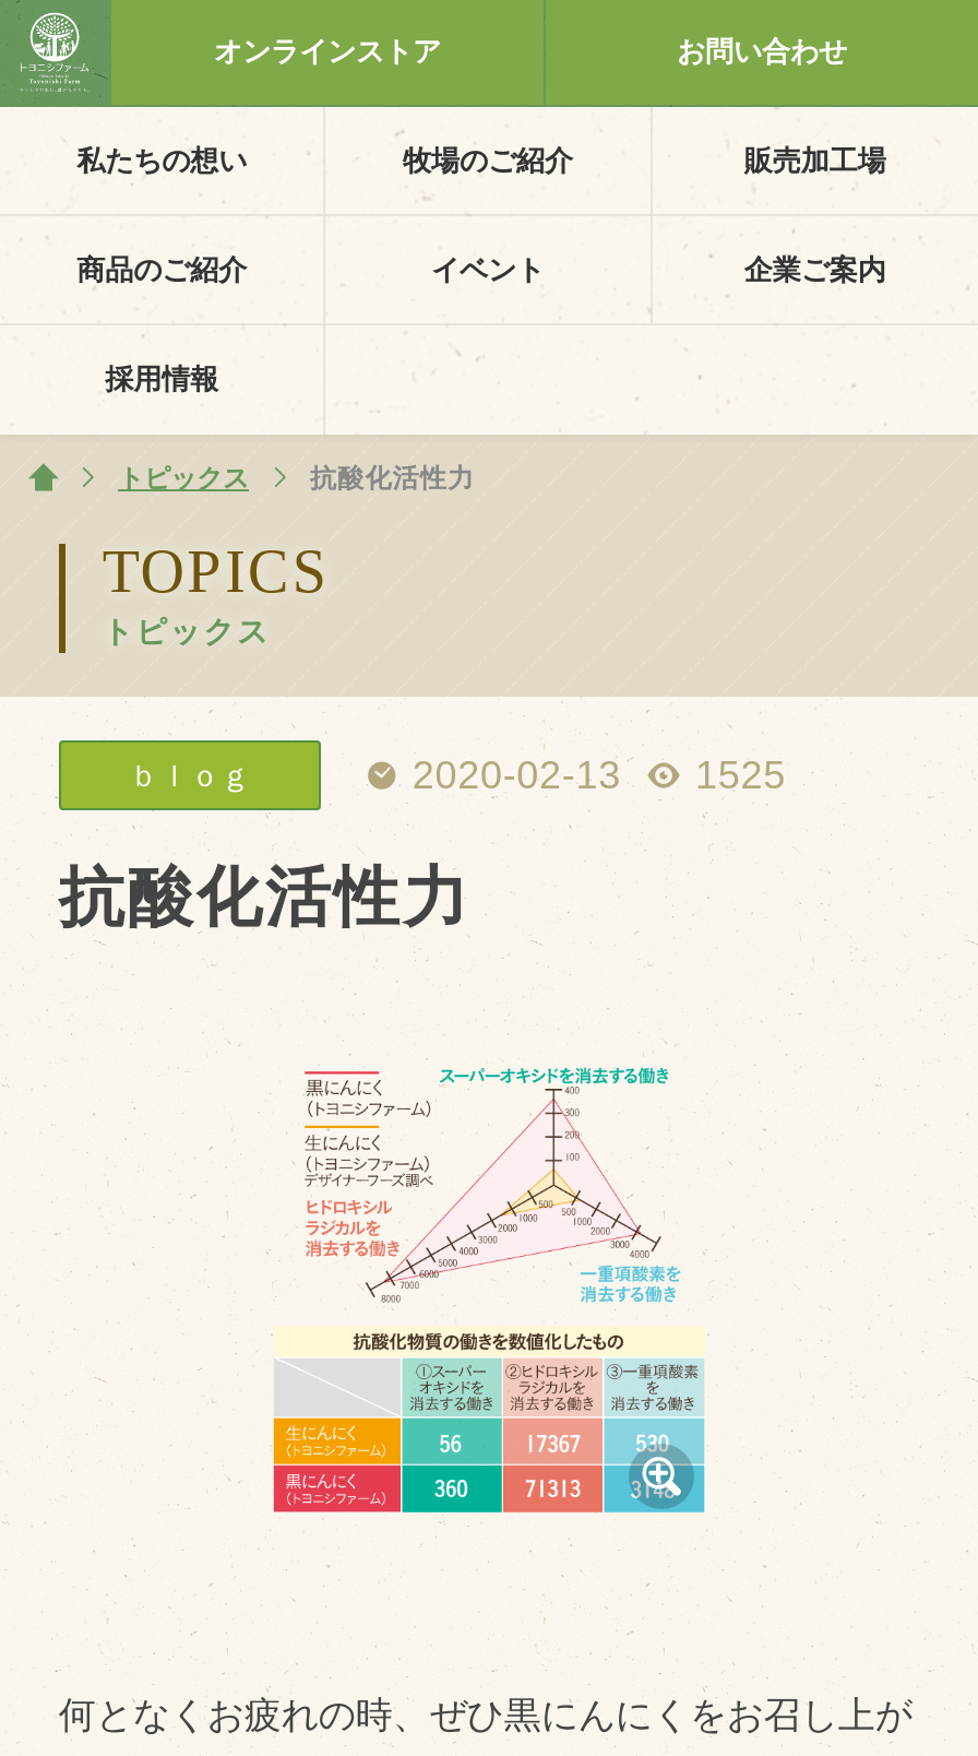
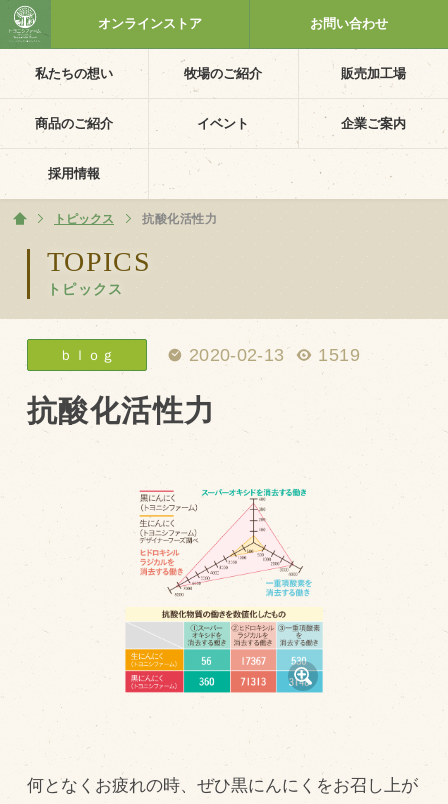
[695,754,786,797] 1525 -> [318,345,360,365] 1519

